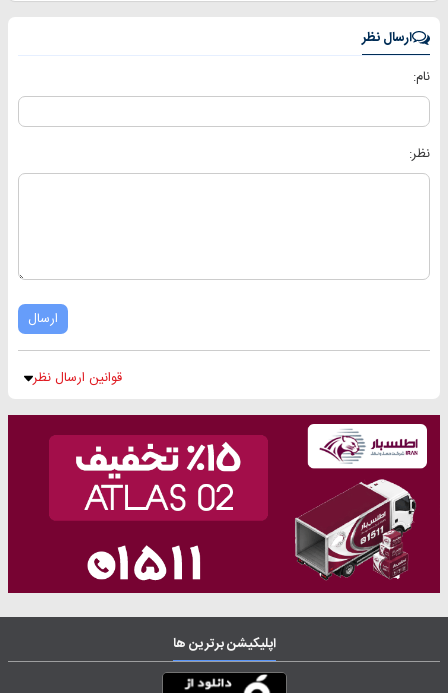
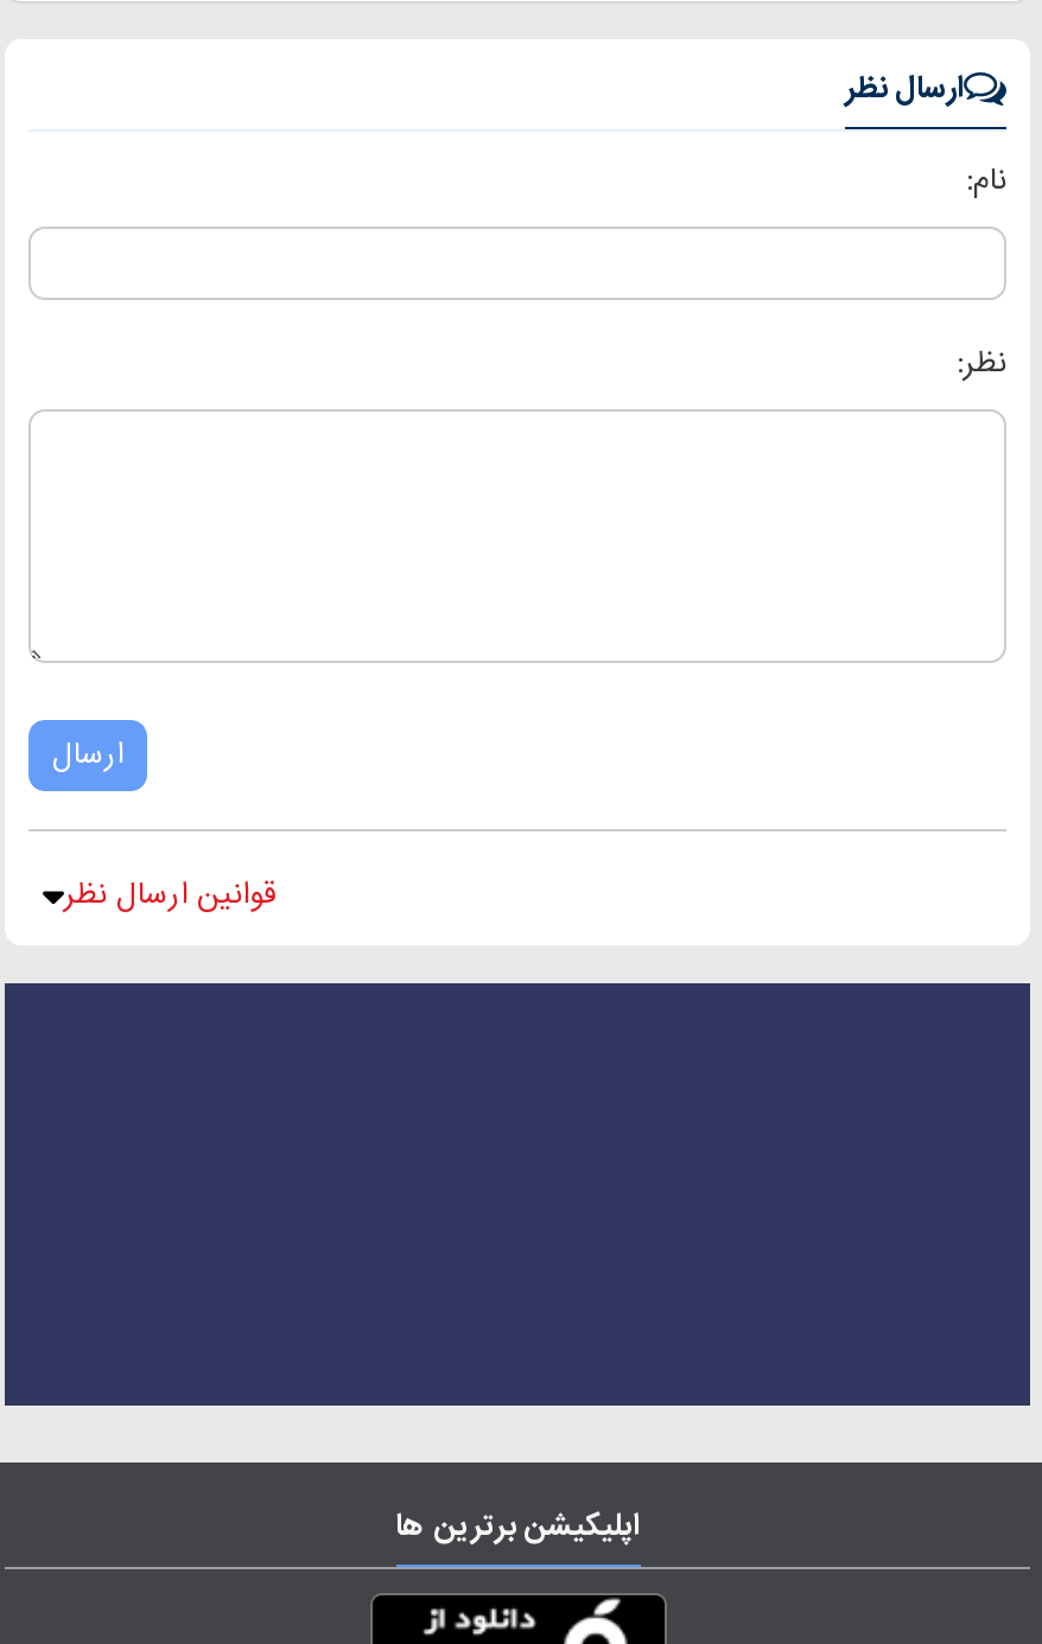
[8,414,440,594] [image] -> none

